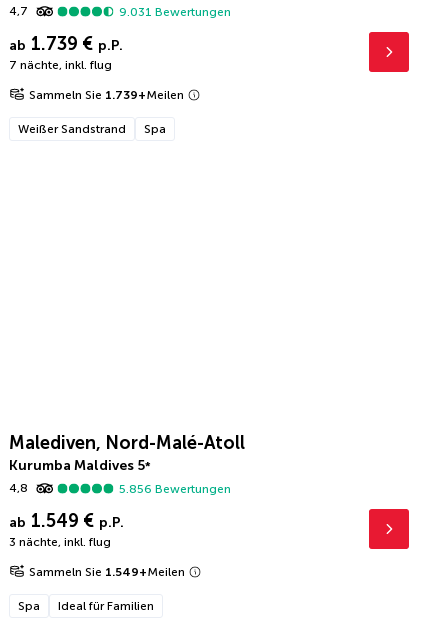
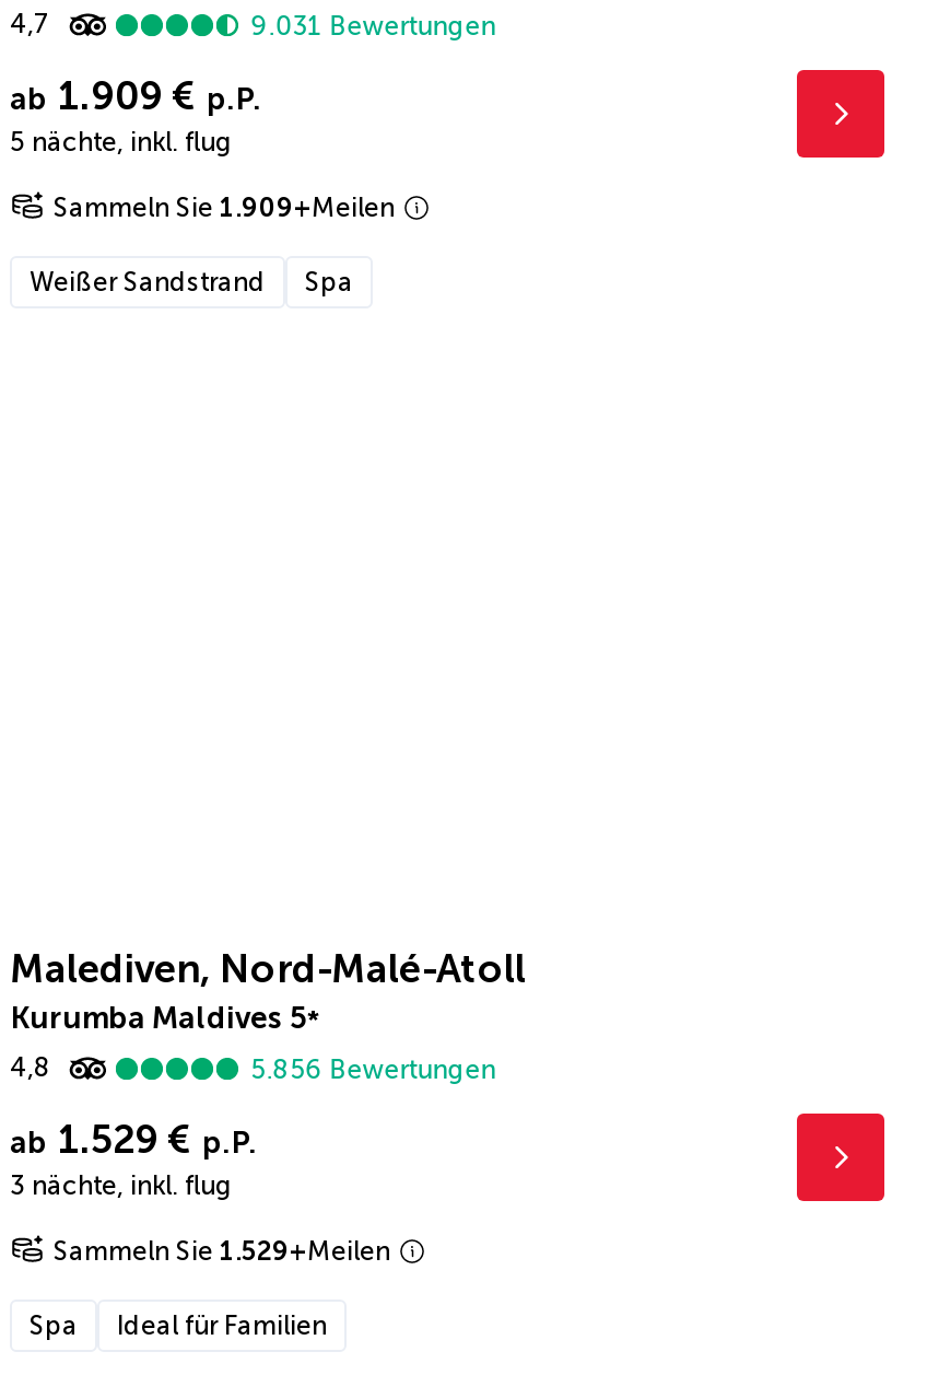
[9,33,123,55] ab 1.739 € p.P. -> [10,72,261,120] ab 1.909 € p.P.
[9,58,112,72] 7 nächte, inkl. flug -> [10,127,233,158] 5 nächte, inkl. flug
[29,88,184,102] Sammeln Sie 1.739+Meilen -> [54,193,395,223] Sammeln Sie 1.909+Meilen
[9,510,124,532] ab 1.549 € p.P. -> [10,1116,257,1164] ab 1.529 € p.P.
[29,565,185,579] Sammeln Sie 1.549+Meilen -> [54,1236,390,1267] Sammeln Sie 1.529+Meilen

